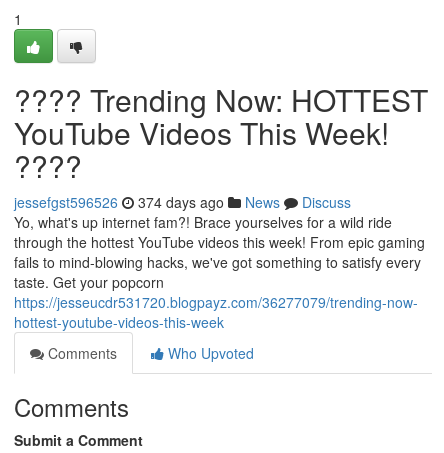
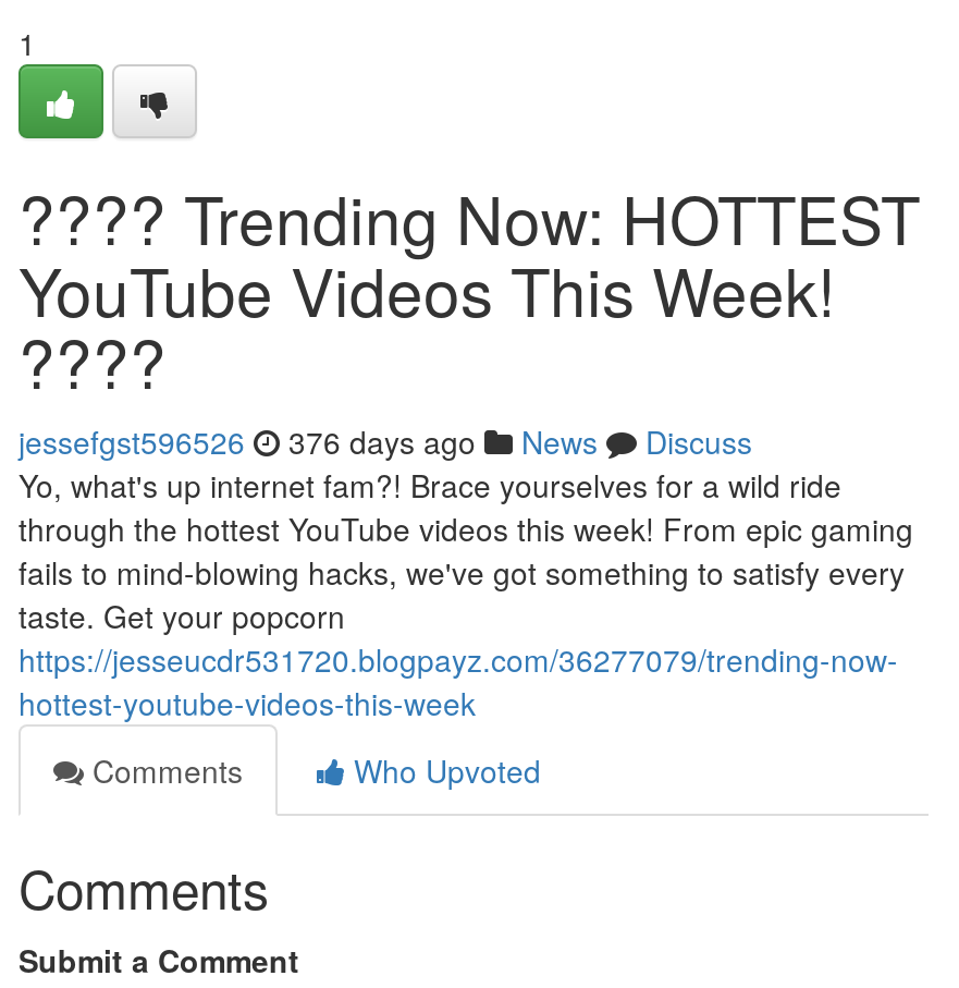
[14,192,351,212] jessefgst596526 374 days ago News Discuss -> [19,419,752,463] jessefgst596526 376 days ago News Discuss

